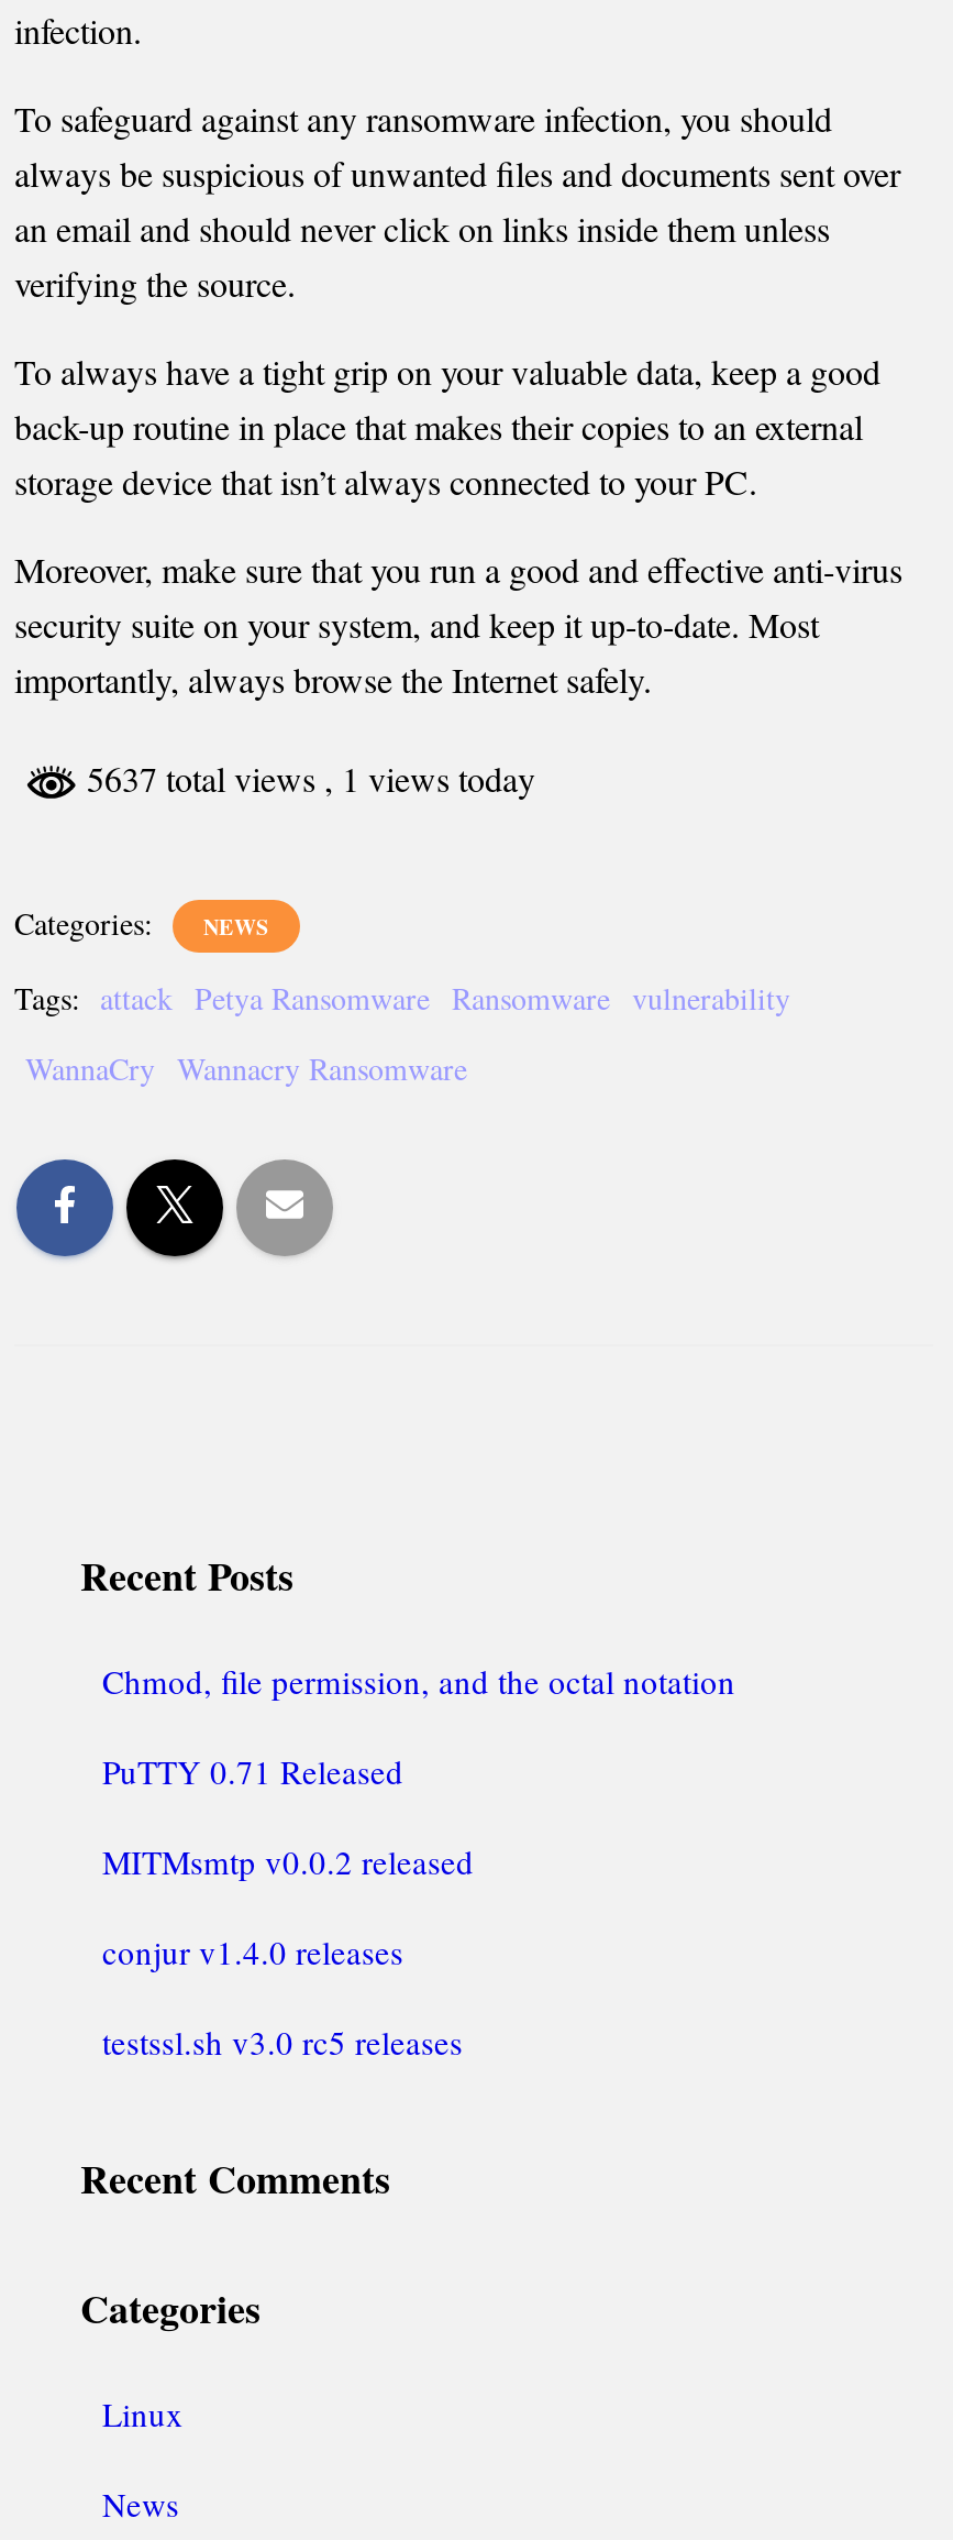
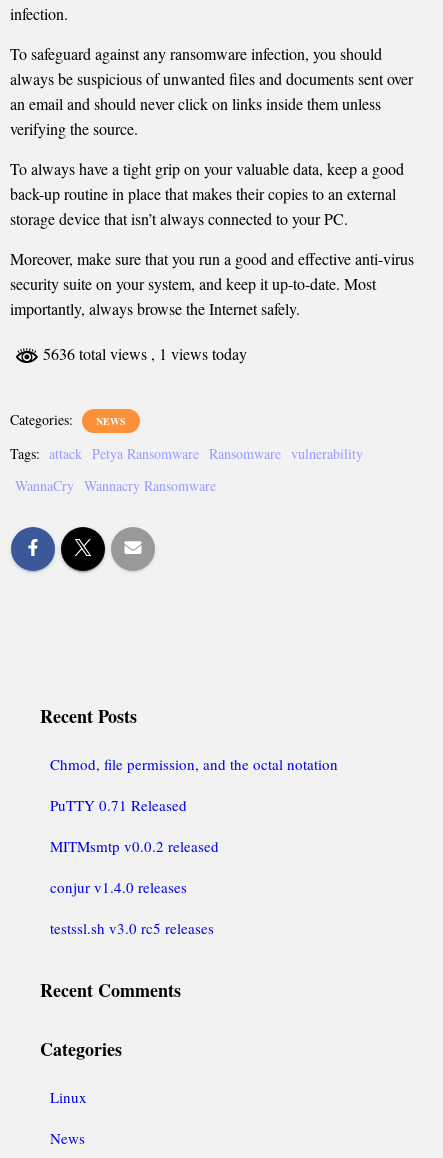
[78,754,535,800] 5637 total views, 1 views today -> [39,343,247,364] 5636 total views, 1 views today

